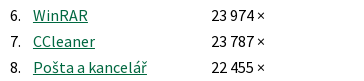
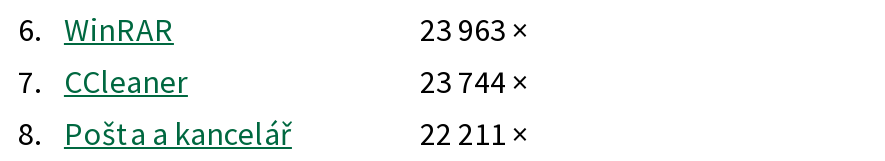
[211,5,265,25] 23 974 × -> [420,9,528,49] 23 963 ×
[211,31,265,51] 23 787 × -> [420,61,528,101] 23 744 ×
[211,57,265,77] 22 455 × -> [420,113,528,153] 22 211 ×

